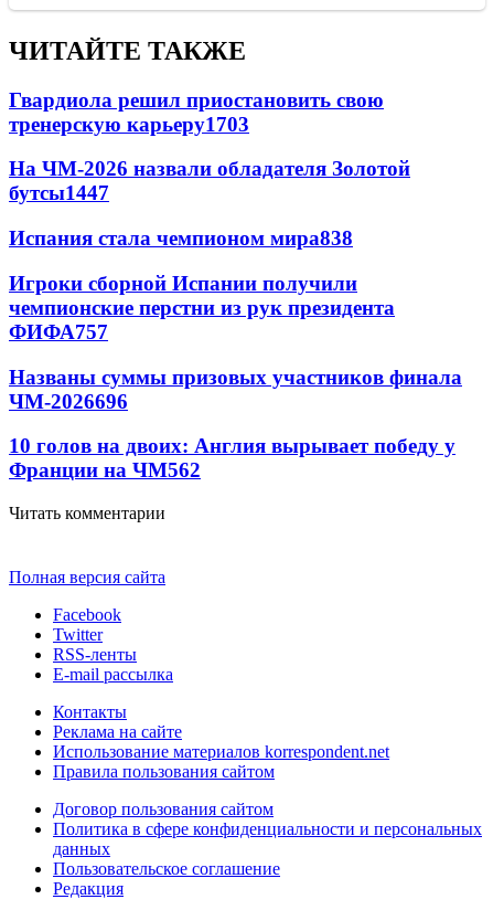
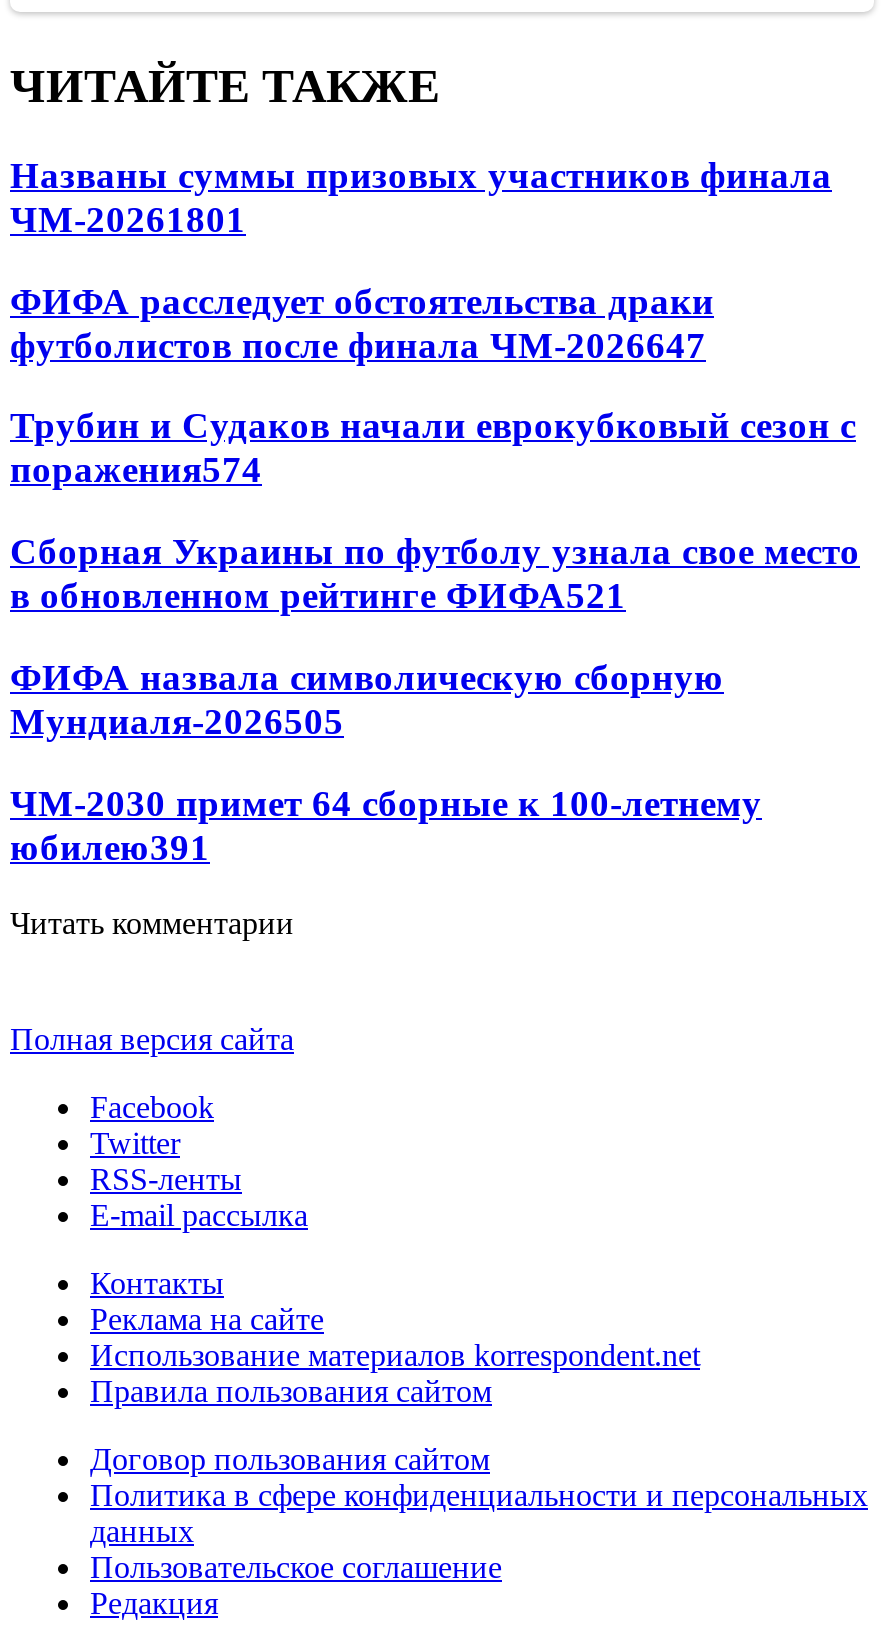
[9,88,410,343] Гвардиола решил приостановить свою | тренерскую карьеру1703 | На ЧМ-2026 назвали обладателя Золотой | бутсы1447 | Испания стала чемпионом мира838 | Игроки сборной Испании получили | чемпионские перстни из рук президента | ФИФА757 -> none
moved [9,365,462,388] -> [10,154,832,196]: Названы суммы призовых участников финала
[9,389,456,482] ЧМ-2026696 | 10 голов на двоих: Англия вырывает победу у | Франции на ЧМ562 -> [10,198,860,867] ЧМ-20261801 | ФИФА расследует обстоятельства драки | футболистов после финала ЧМ-2026647 | Трубин и Судаков начали еврокубковый сезон с | поражения574 | Сборная Украины по футболу узнала свое место | в обновленном рейтинге ФИФА521 | ФИФА назвала символическую сборную | Мундиаля-2026505 | ЧМ-2030 примет 64 сборные к 100-летнему | юбилею391

